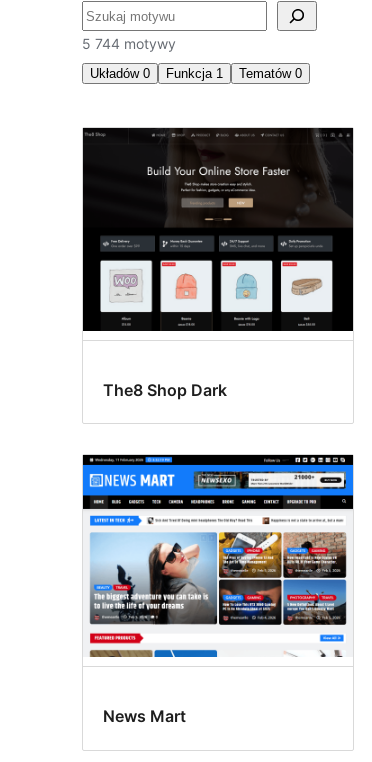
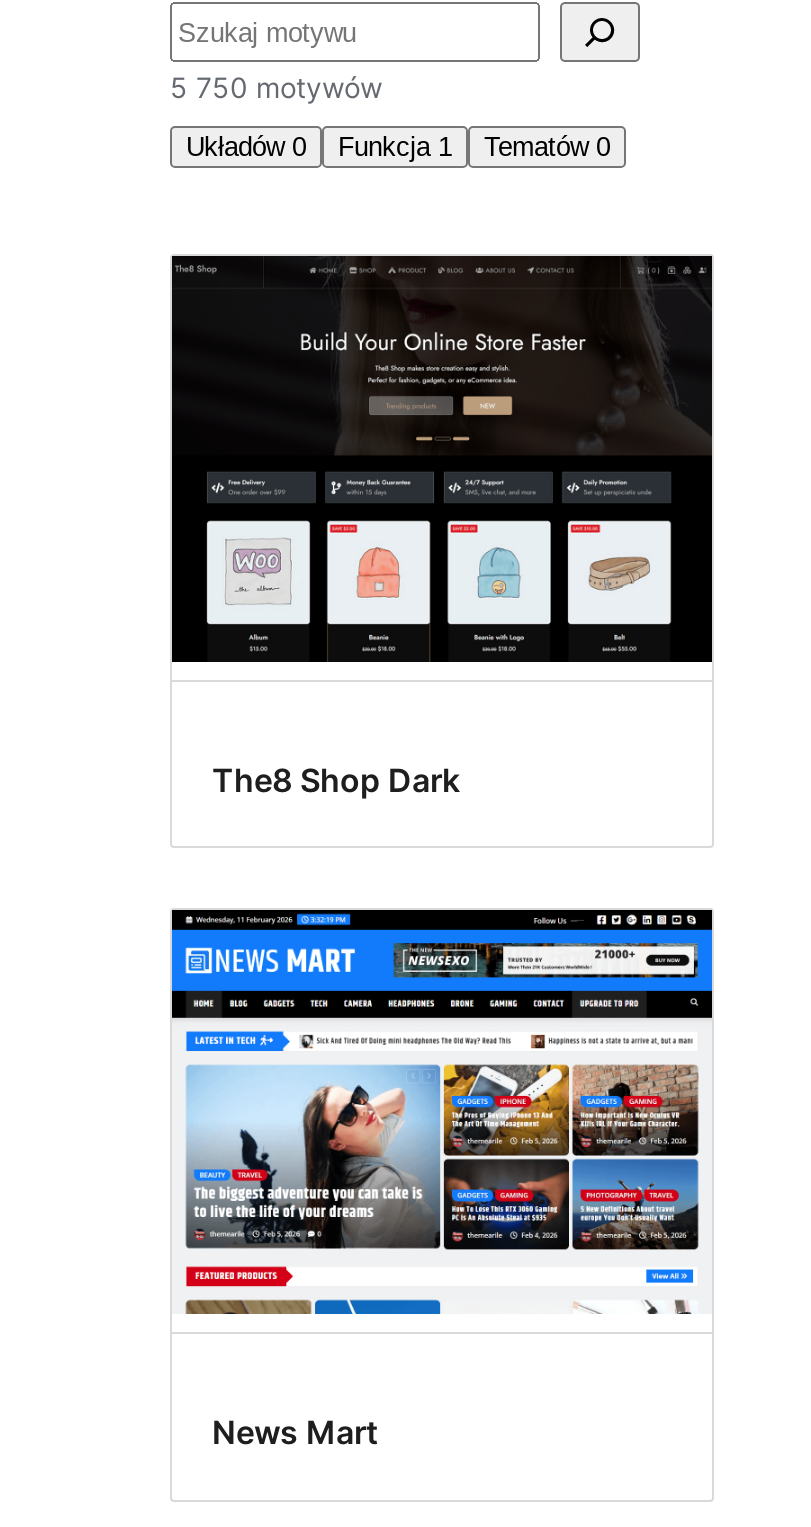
[82,35,176,52] 5 744 motywy -> [170,70,382,104] 5 750 motywów

